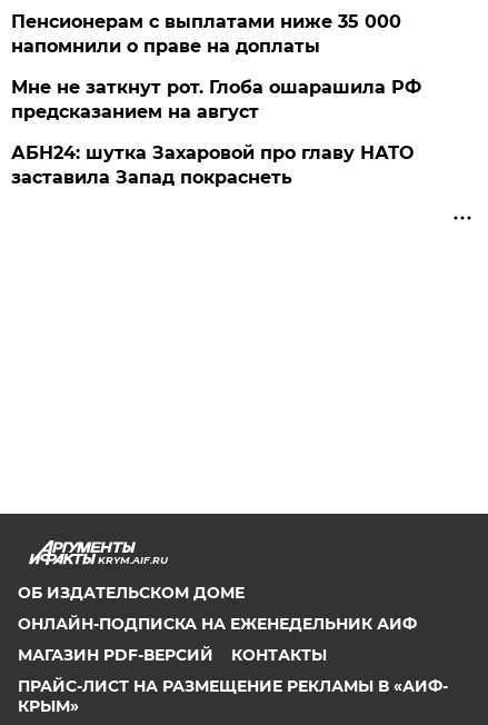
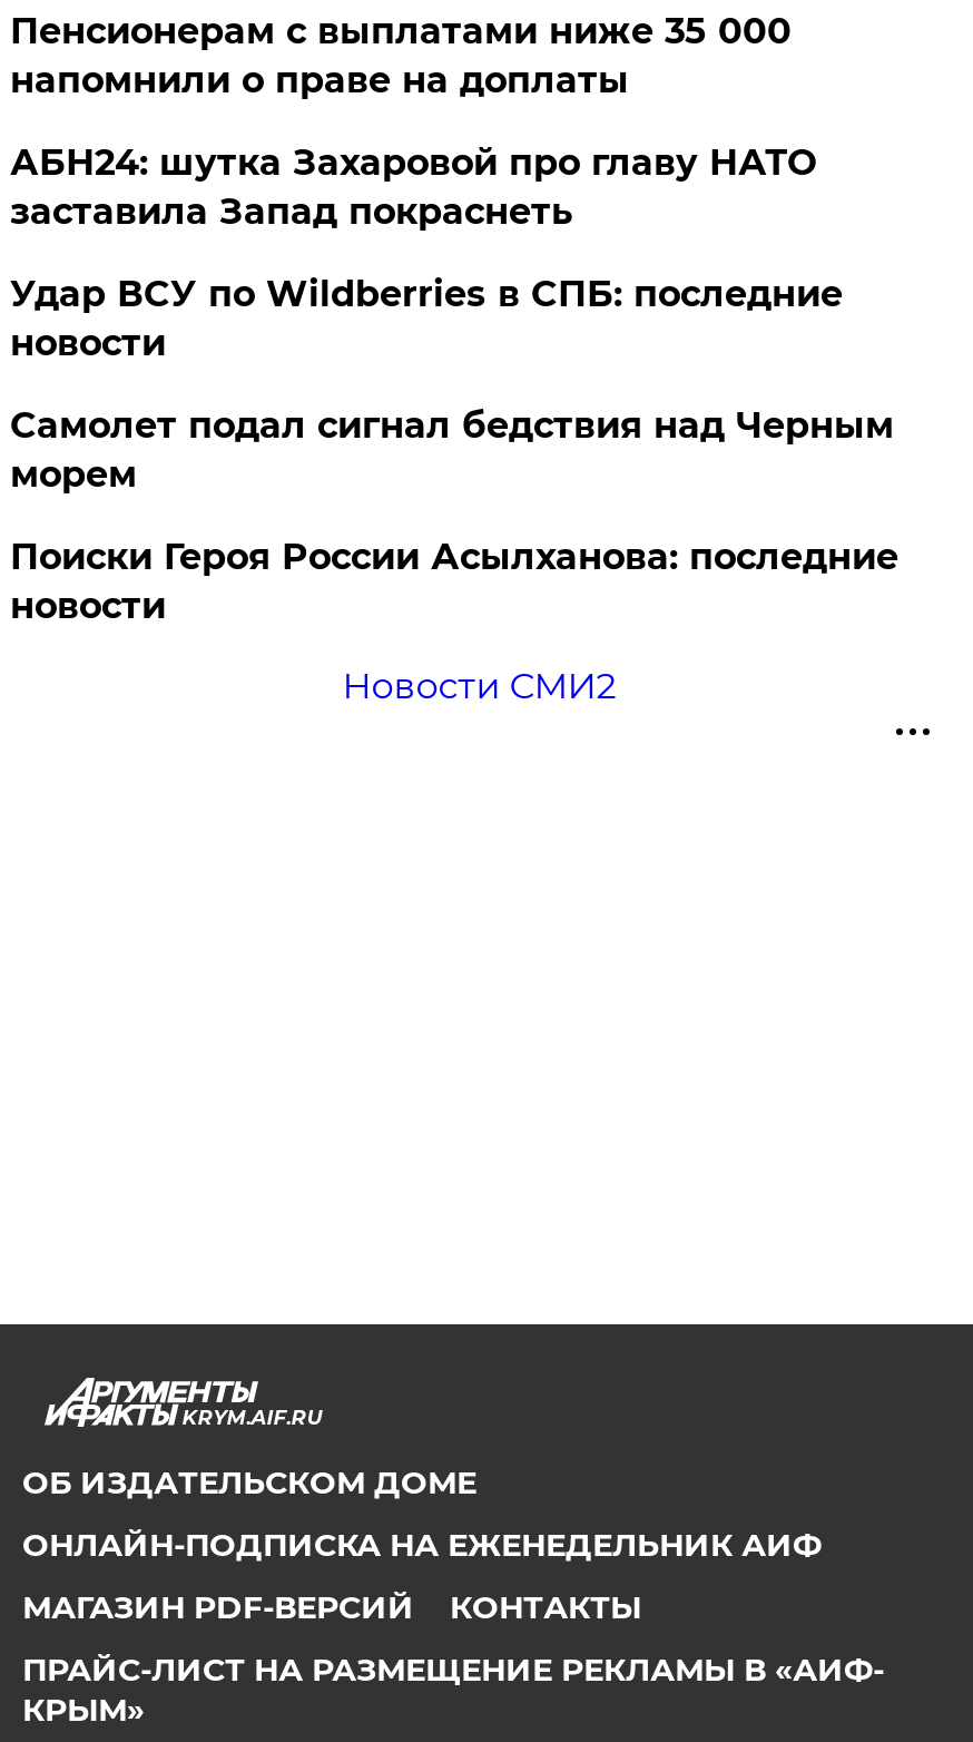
[12,77,422,122] Мне не заткнут рот. Глоба ошарашила РФ | предсказанием на август -> none
moved [12,142,414,188] -> [10,141,816,233]: АБН24: шутка Захаровой про главу НАТО | заставила Запад покраснеть
none -> [10,273,898,707] Удар ВСУ по Wildberries в СПБ: последние | новости | Самолет подал сигнал бедствия над Черным | морем | Поиски Героя России Асылханова: последние | новости | Новости СМИ2

